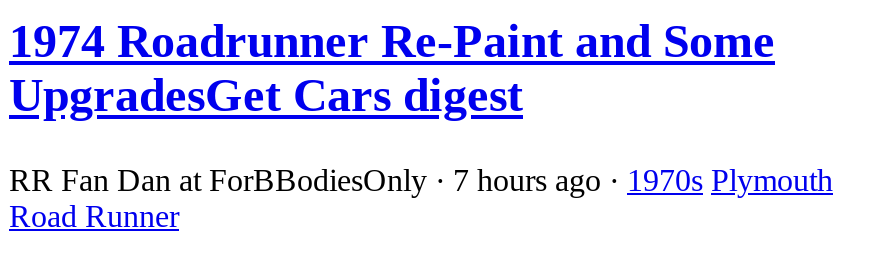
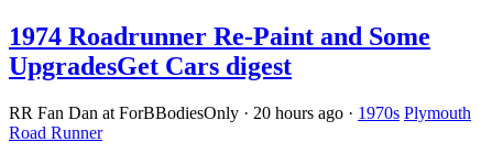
[9,163,833,197] RR Fan Dan at ForBBodiesOnly · 7 hours ago · 1970s Plymouth -> [9,104,471,122] RR Fan Dan at ForBBodiesOnly · 20 hours ago · 1970s Plymouth

